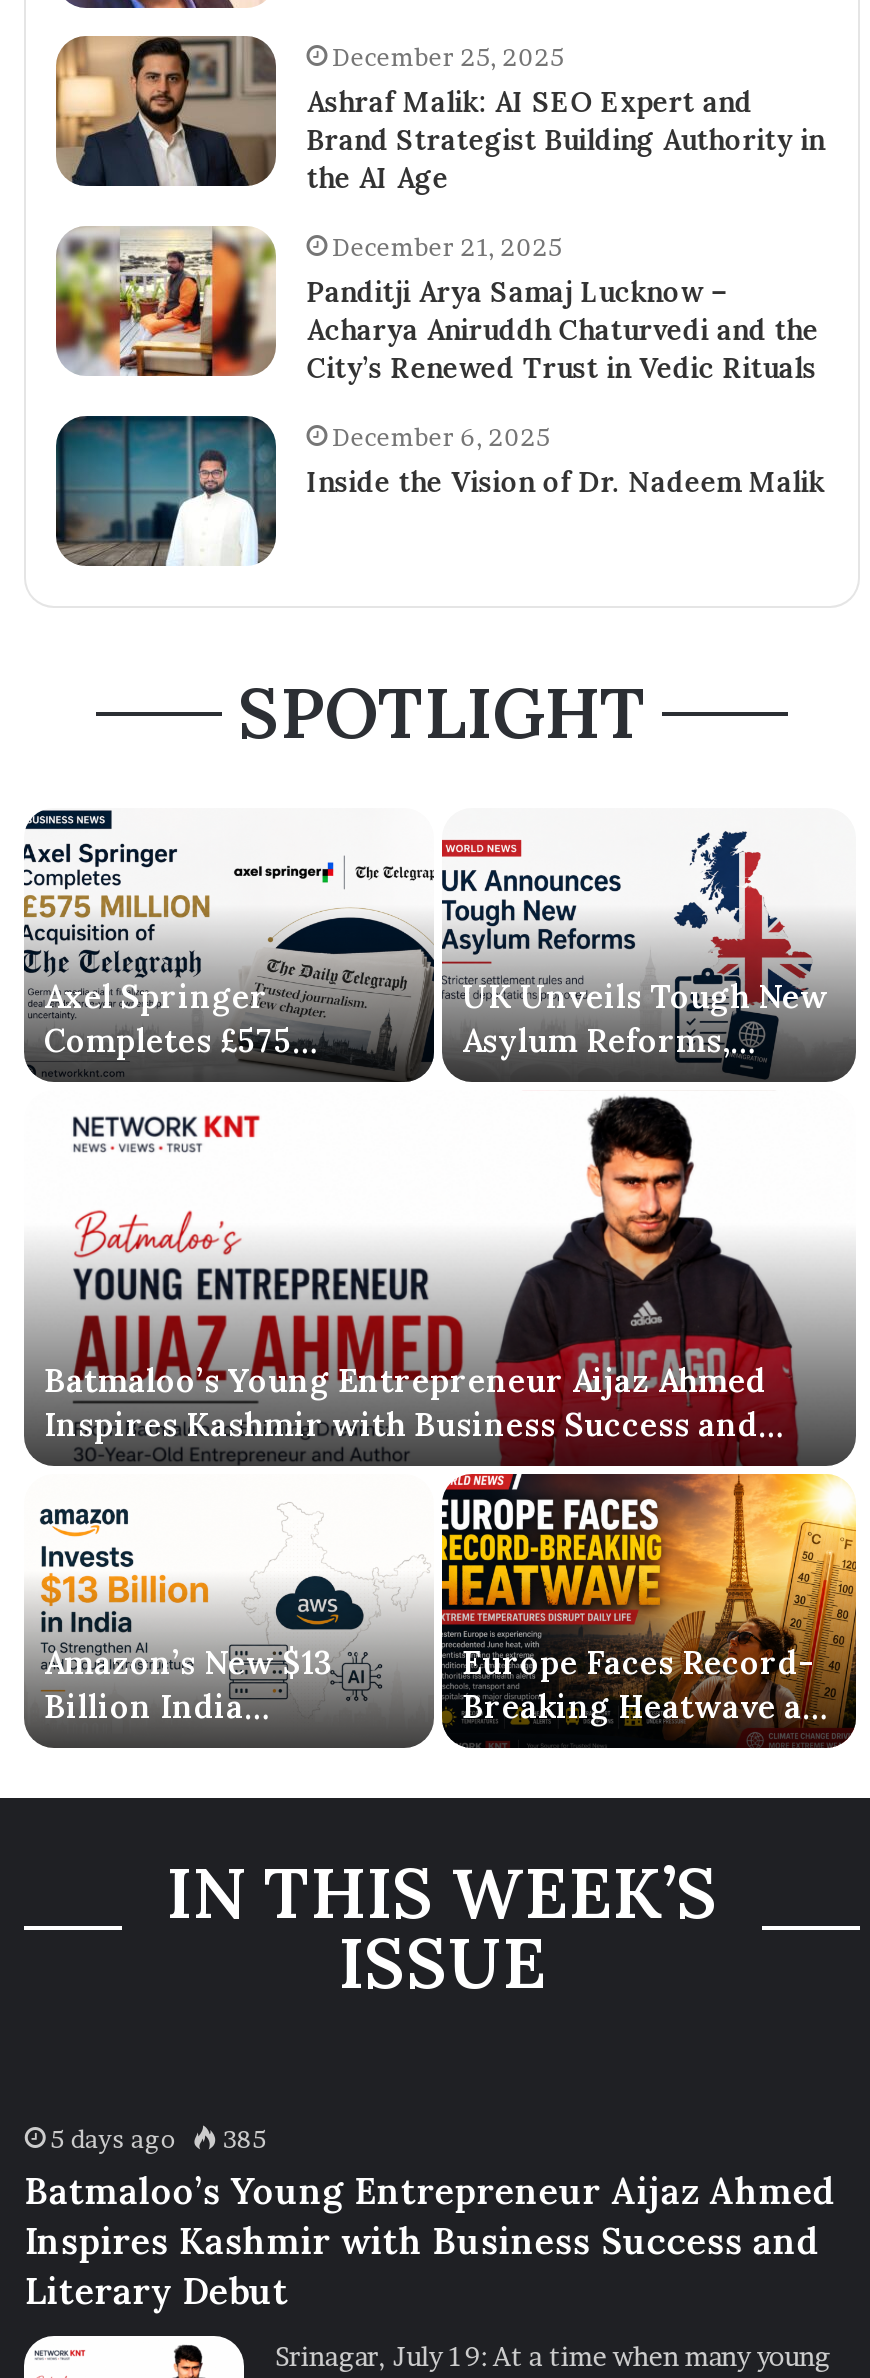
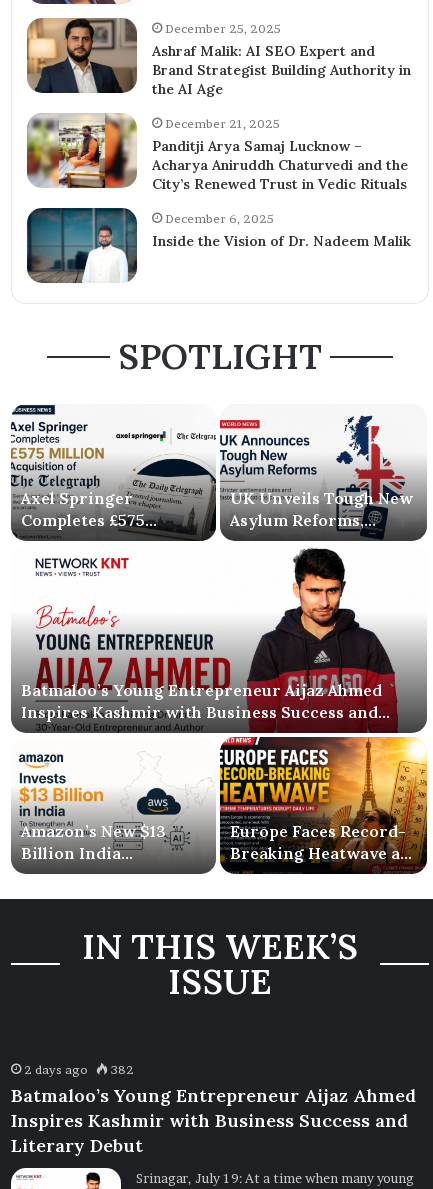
[51,2125,177,2155] 5 days ago -> [24,1062,88,1077] 2 days ago
[217,2125,267,2155] 385 -> [108,1062,134,1077] 382

